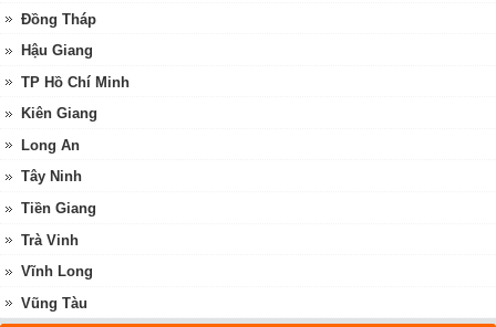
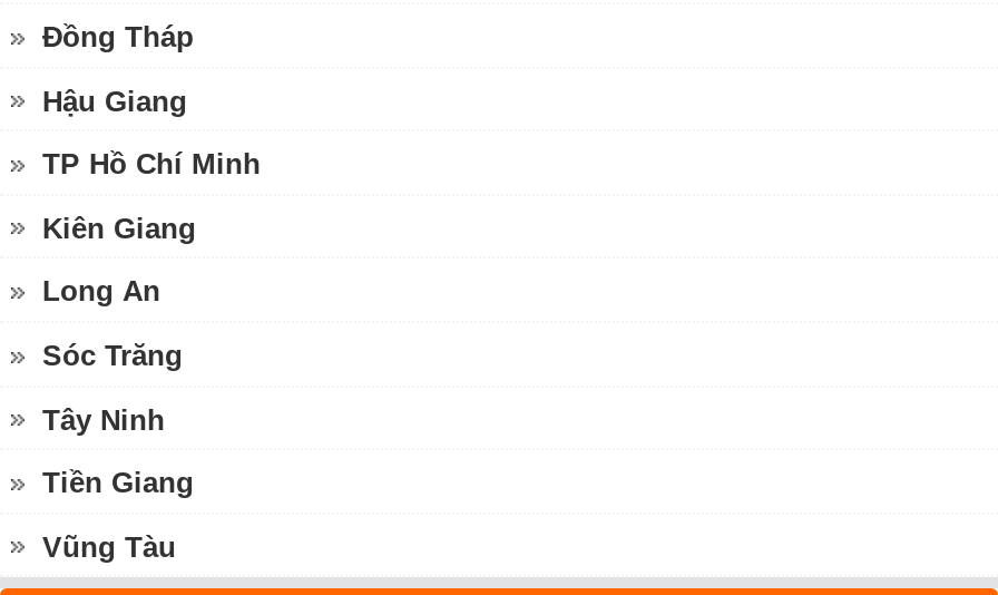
none -> [42,339,183,372] Sóc Trăng
moved [21,168,96,217] -> [42,402,194,499]: Tây Ninh | Tiền Giang
[21,231,93,279] Trà Vinh | Vĩnh Long -> none

